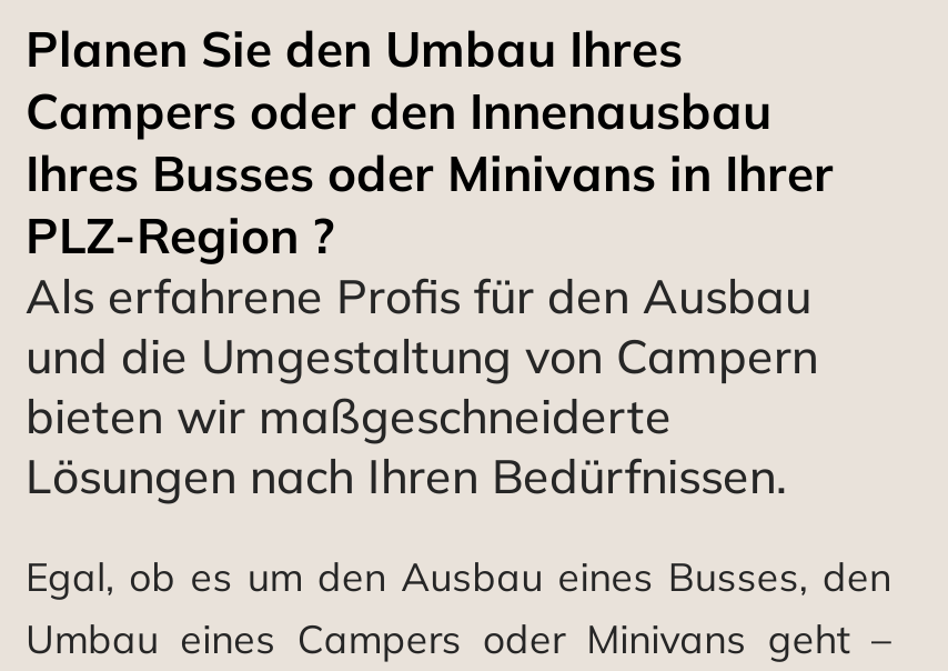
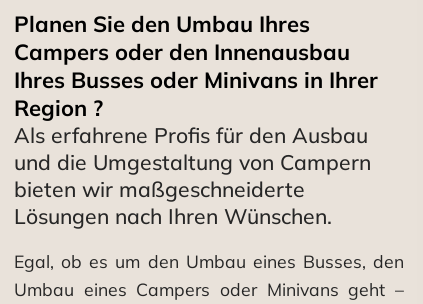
[26,204,334,266] PLZ-Region ? -> [14,94,103,122] Region ?
[26,446,787,503] Lösungen nach Ihren Bedürfnissen. -> [14,203,332,229] Lösungen nach Ihren Wünschen.
[26,551,891,600] Egal, ob es um den Ausbau eines Busses, den -> [14,250,404,272] Egal, ob es um den Umbau eines Busses, den

